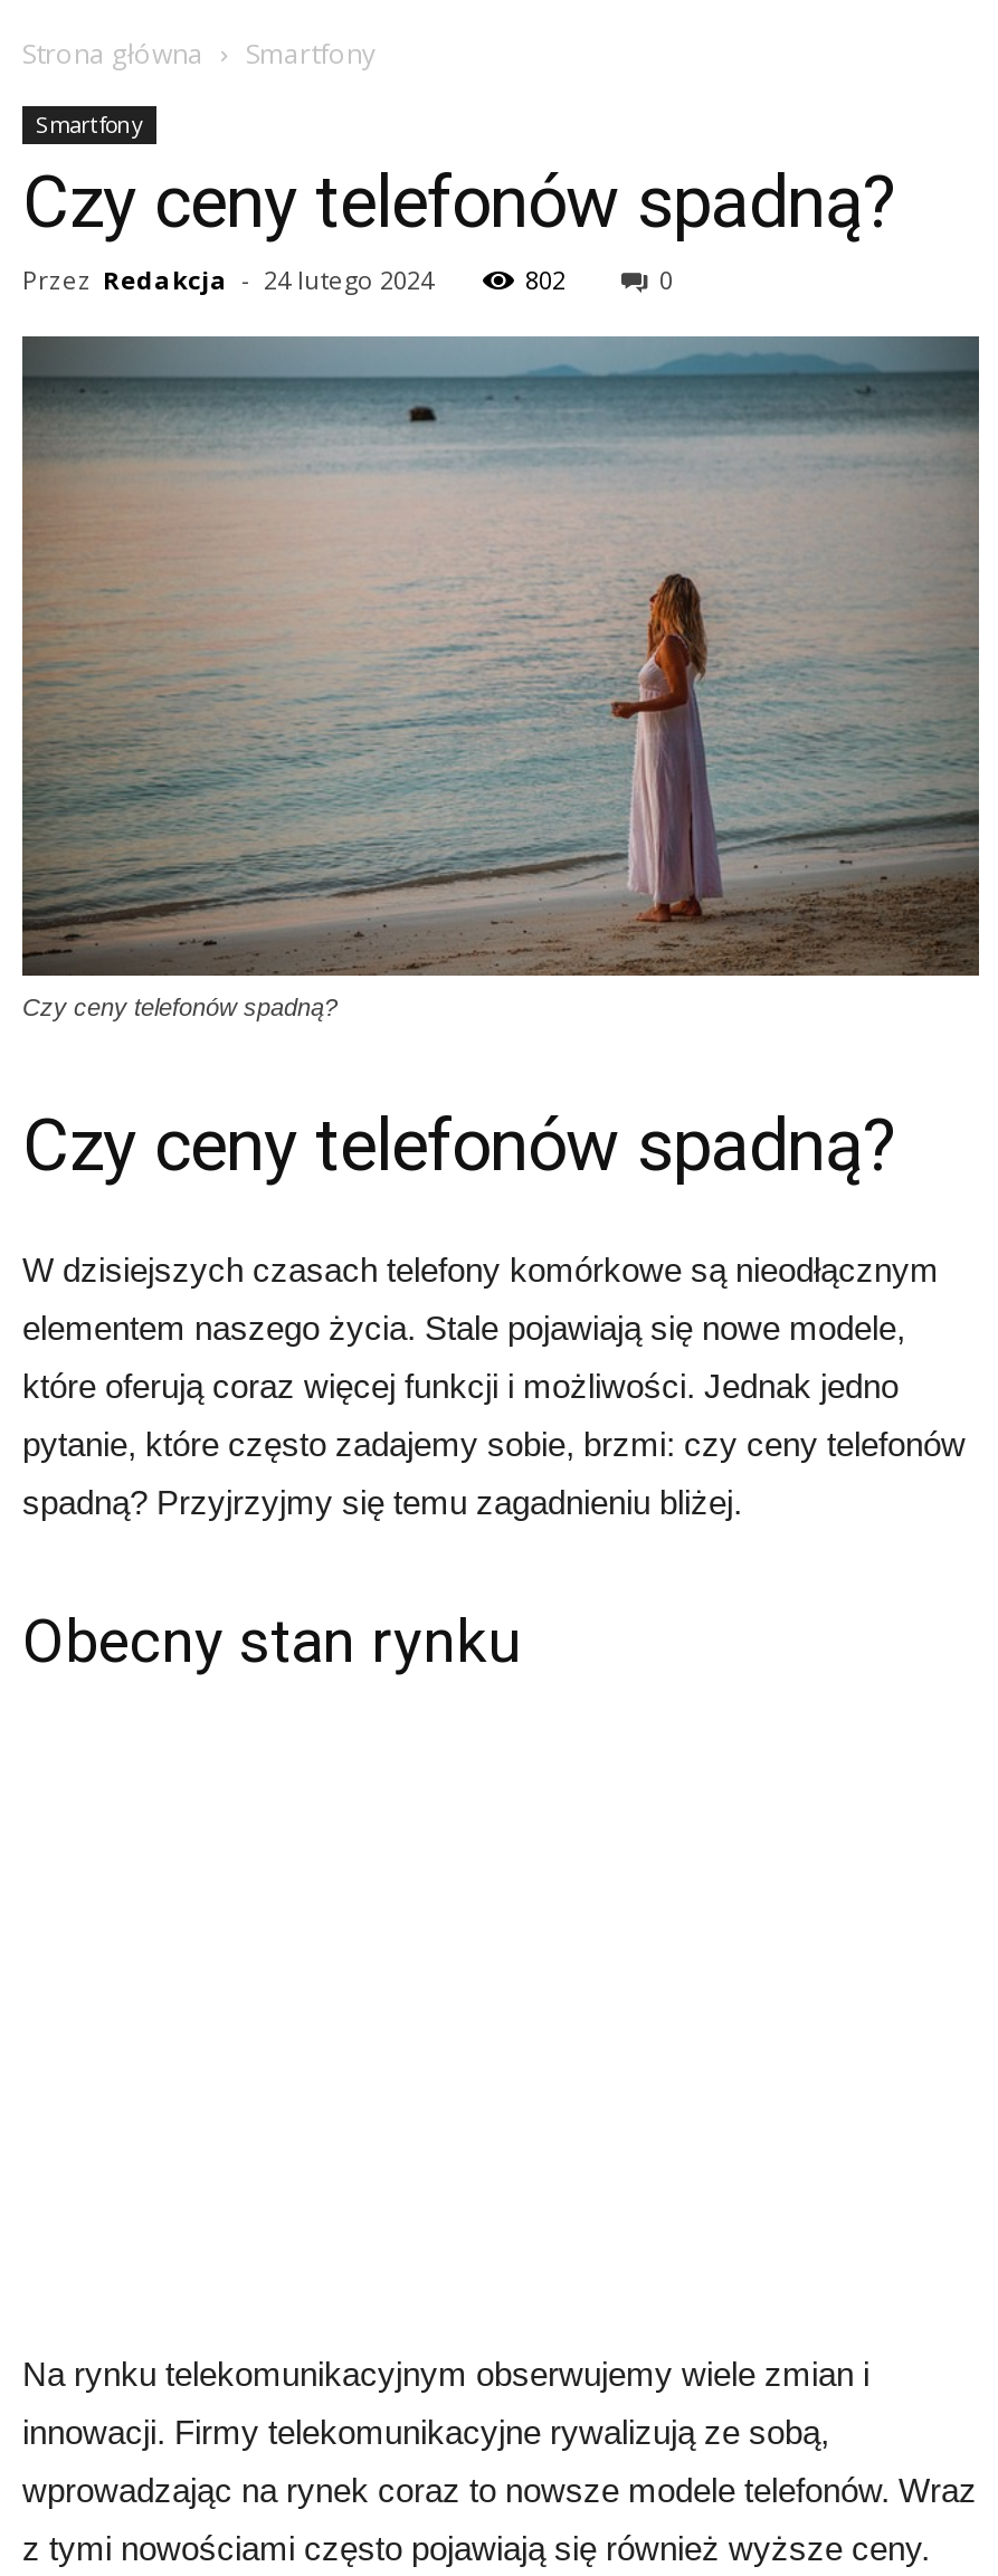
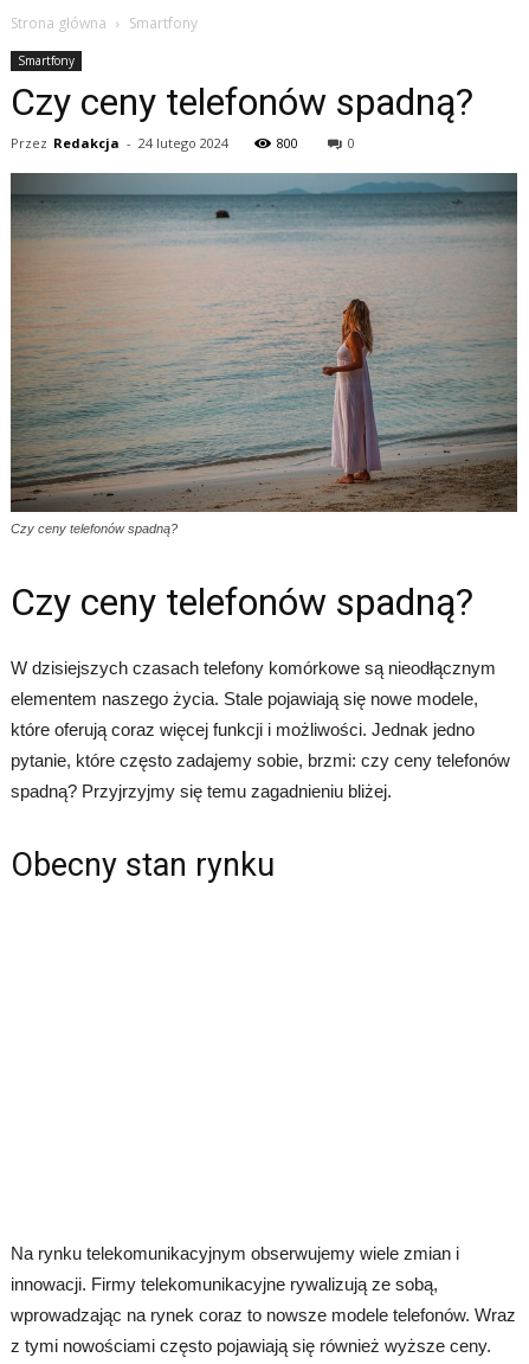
[525,263,565,296] 802 -> [277,134,298,152] 800

